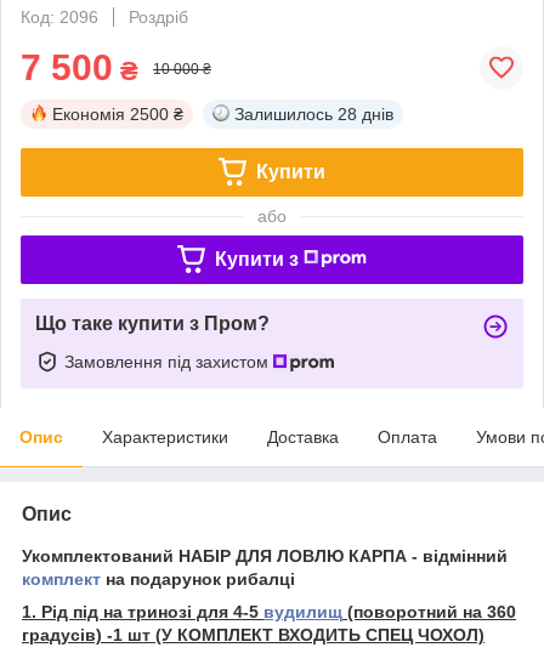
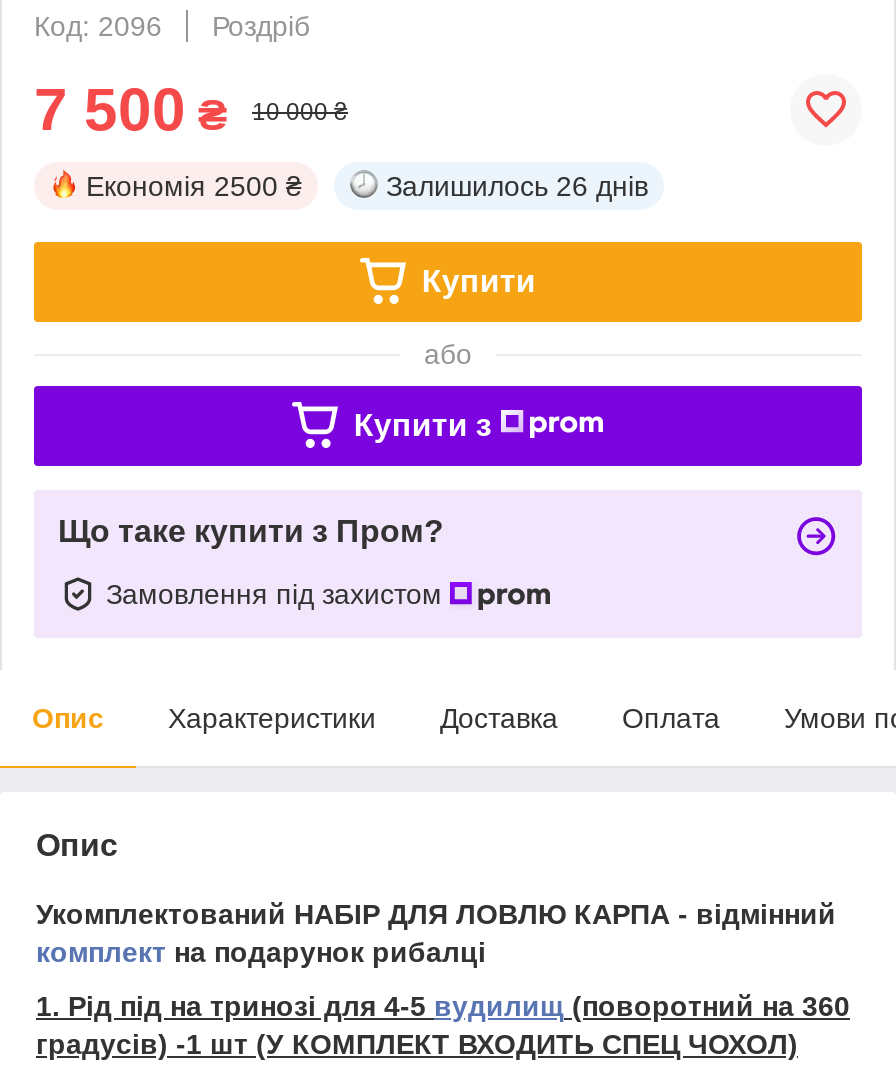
[234,104,393,124] Залишилось 28 днів -> [386,170,648,202] Залишилось 26 днів

